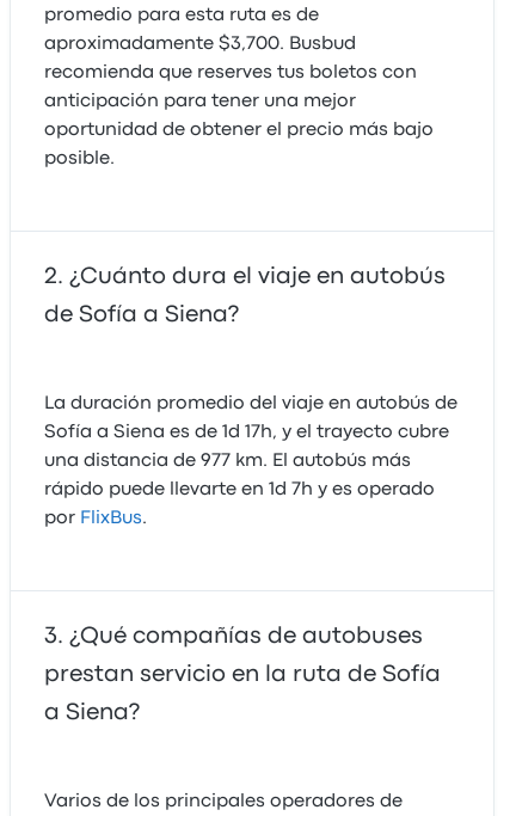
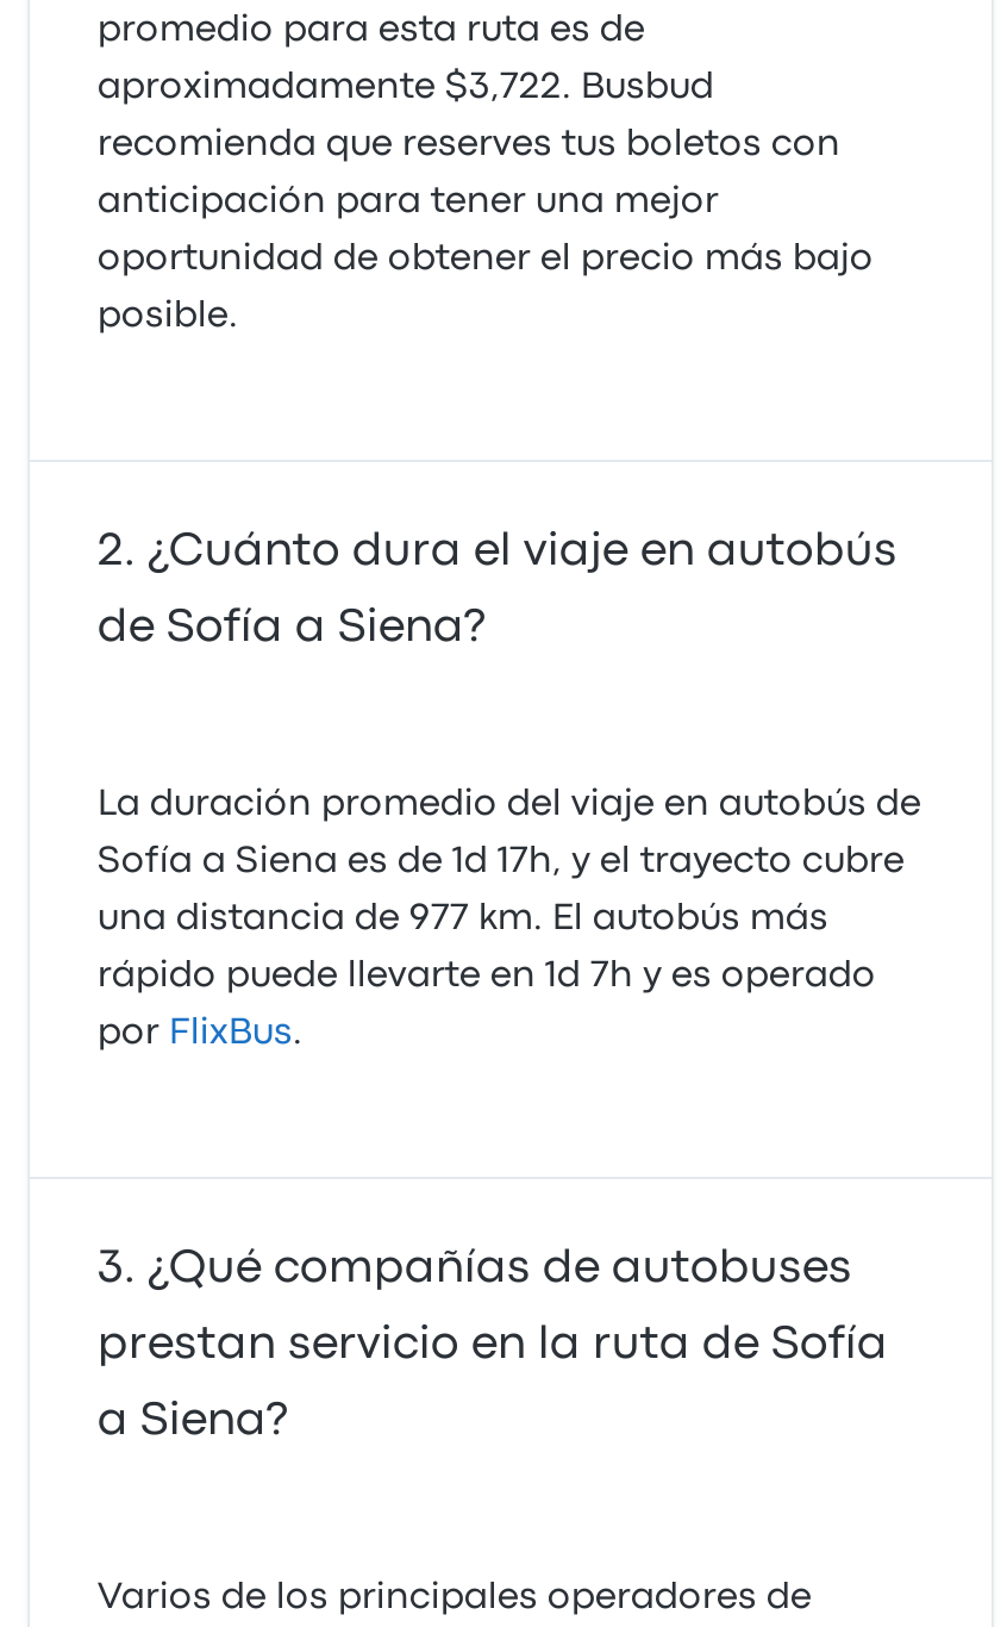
[45,36,356,53] aproximadamente $3,700. Busbud -> [97,71,714,105] aproximadamente $3,722. Busbud

